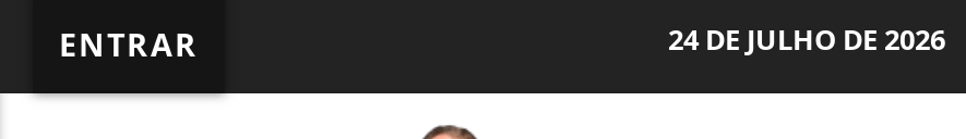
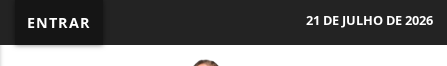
[668,20,945,59] 24 DE JULHO DE 2026 -> [306,11,433,29] 21 DE JULHO DE 2026

